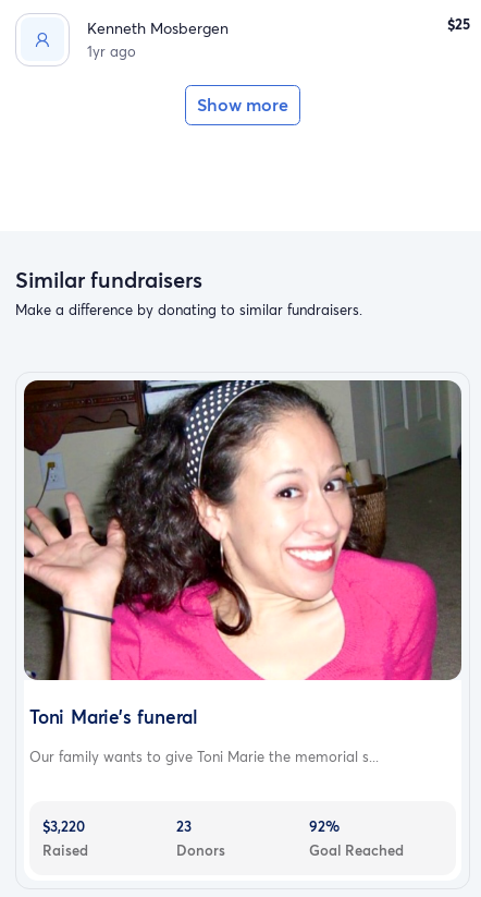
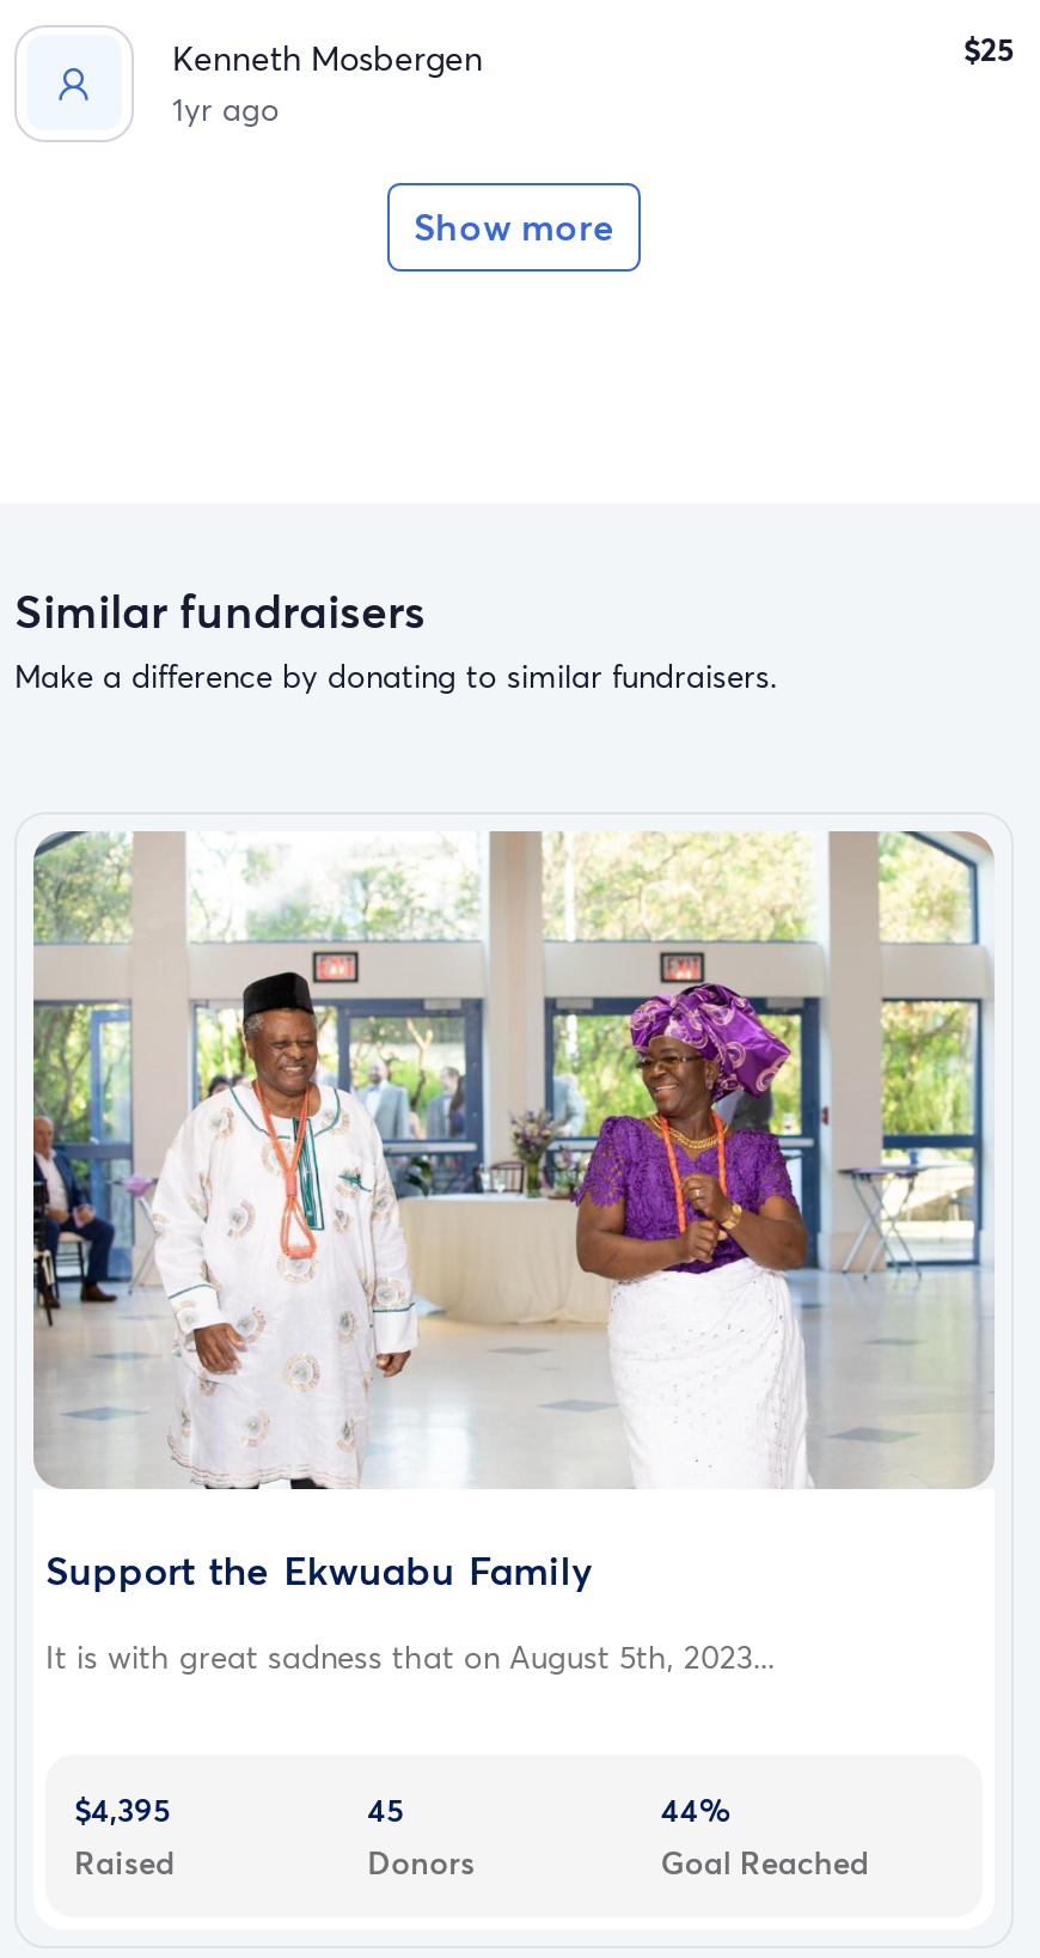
[23,379,462,729] [image] | Toni Marie’s funeral -> [31,829,995,1596] [image] | Support the Ekwuabu Family
[29,746,379,766] Our family wants to give Toni Marie the memorial s... -> [45,1635,775,1678] It is with great sadness that on August 5th, 2023...
[42,816,85,836] $3,220 -> [74,1788,170,1831] $4,395
[176,816,191,836] 23 -> [367,1788,403,1831] 45
[309,816,340,836] 92% -> [661,1788,730,1831] 44%

